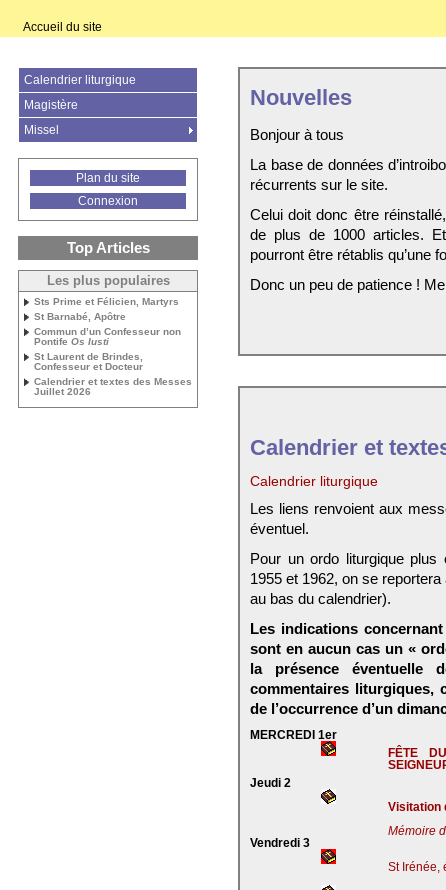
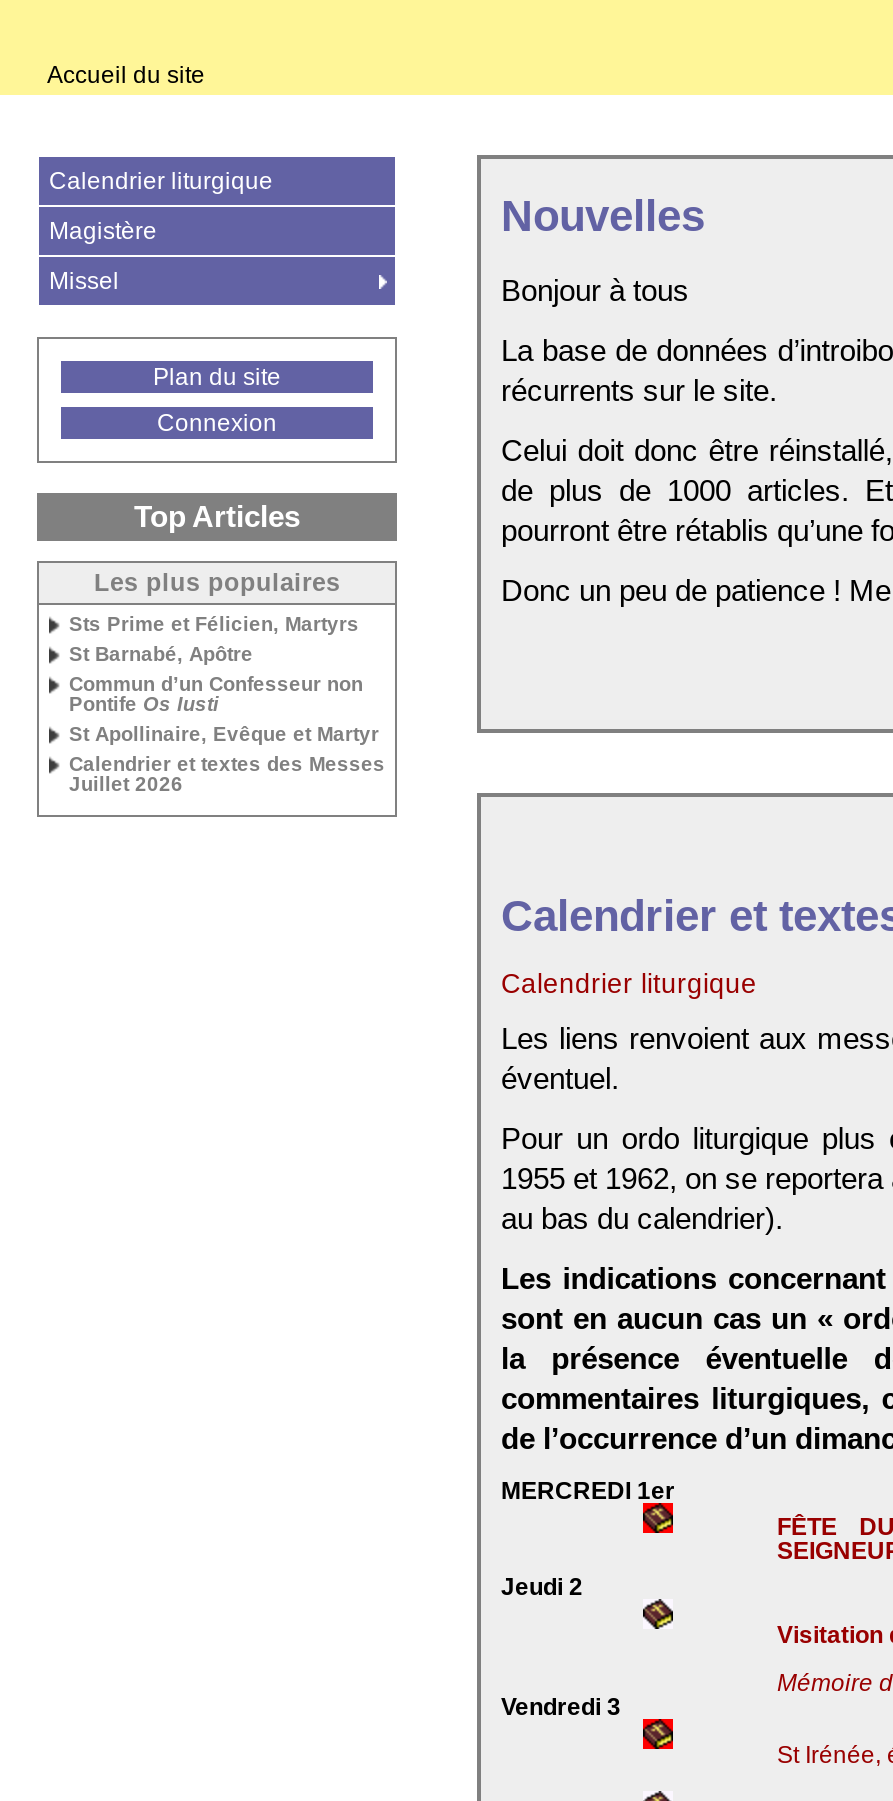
[34,351,143,372] St Laurent de Brindes, | Confesseur et Docteur -> [69,723,379,745] St Apollinaire, Evêque et Martyr

